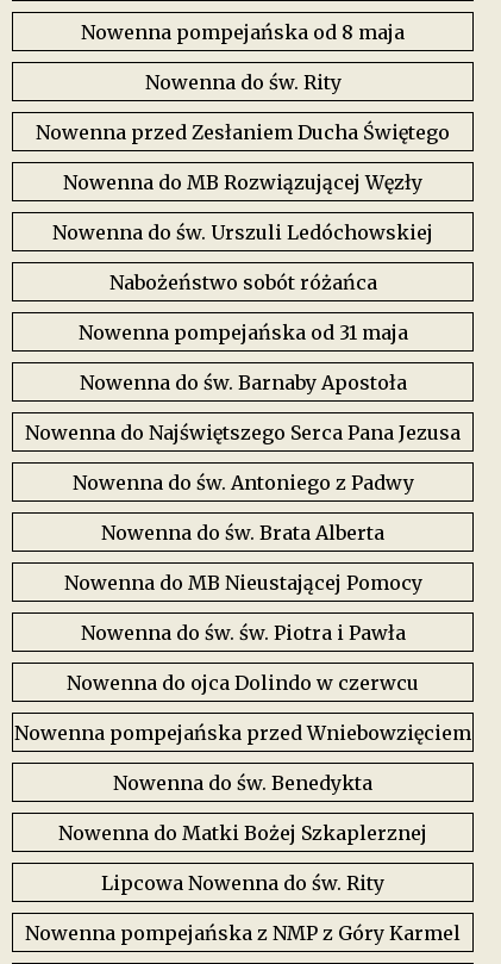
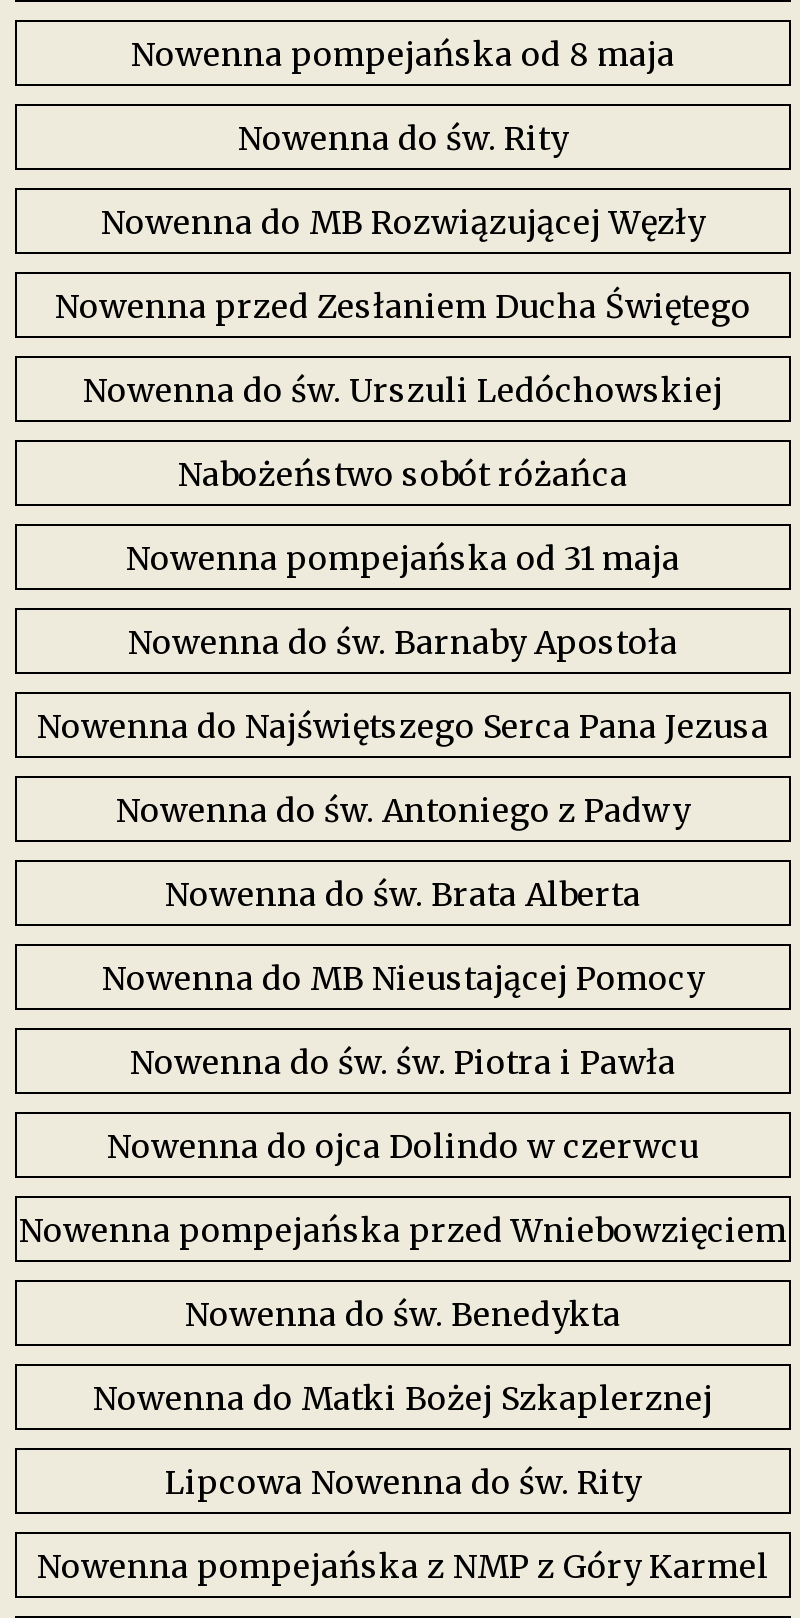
moved [36,120,450,144] -> [55,286,751,326]: Nowenna przed Zesłaniem Ducha Świętego
moved [63,170,422,194] -> [101,202,705,242]: Nowenna do MB Rozwiązującej Węzły

